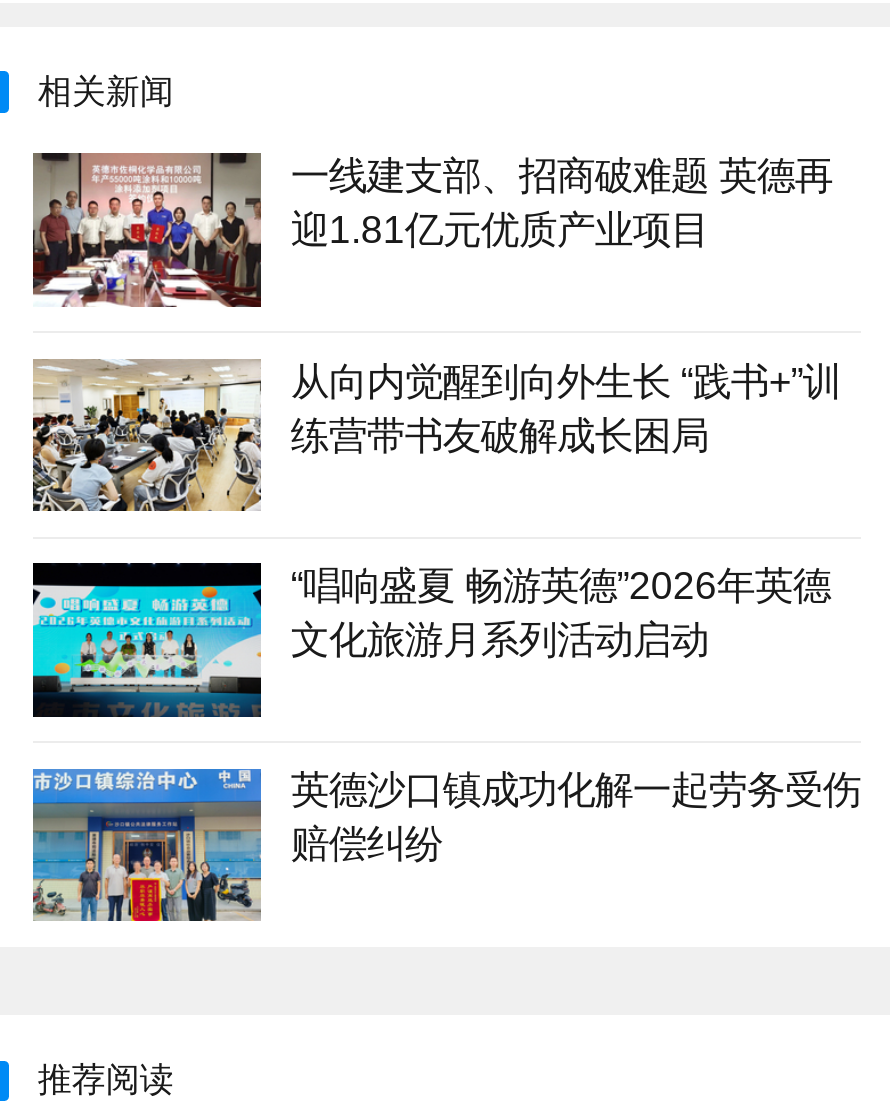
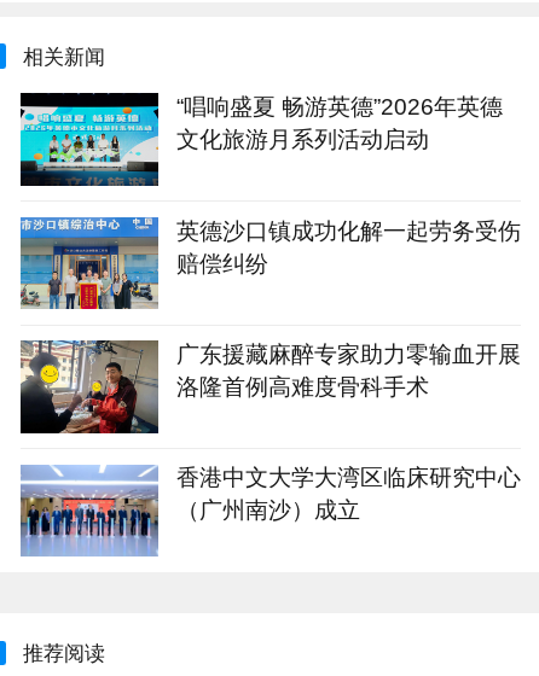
[31,151,841,456] [image] | 一线建支部、招商破难题 英德再 | 迎1.81亿元优质产业项目 | 从向内觉醒到向外生长 “践书+”训 | 练营带书友破解成长困局 -> none
[31,357,261,513] [image] -> none
moved [31,563,861,866] -> [19,93,521,276]: [image] | “唱响盛夏 畅游英德”2026年英德 | 文化旅游月系列活动启动 | 英德沙口镇成功化解一起劳务受伤 | 赔偿纠纷
none -> [19,339,521,523] [image] | 广东援藏麻醉专家助力零输血开展 | 洛隆首例高难度骨科手术 | 香港中文大学大湾区临床研究中心 | （广州南沙）成立
none -> [21,466,158,556] [image]

